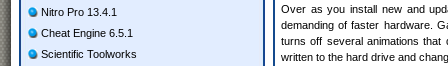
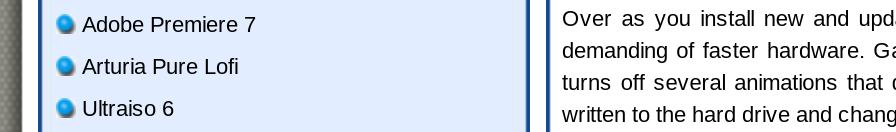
[41,6,117,18] Nitro Pro 13.4.1 -> [82,12,256,36] Adobe Premiere 7
[41,27,133,39] Cheat Engine 6.5.1 -> [82,54,238,78] Arturia Pure Lofi
[41,48,137,60] Scientific Toolworks -> [82,96,174,120] Ultraiso 6

